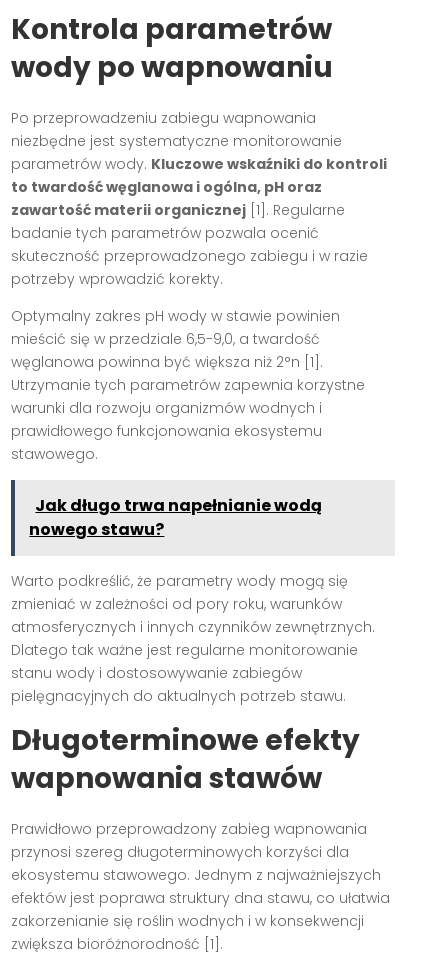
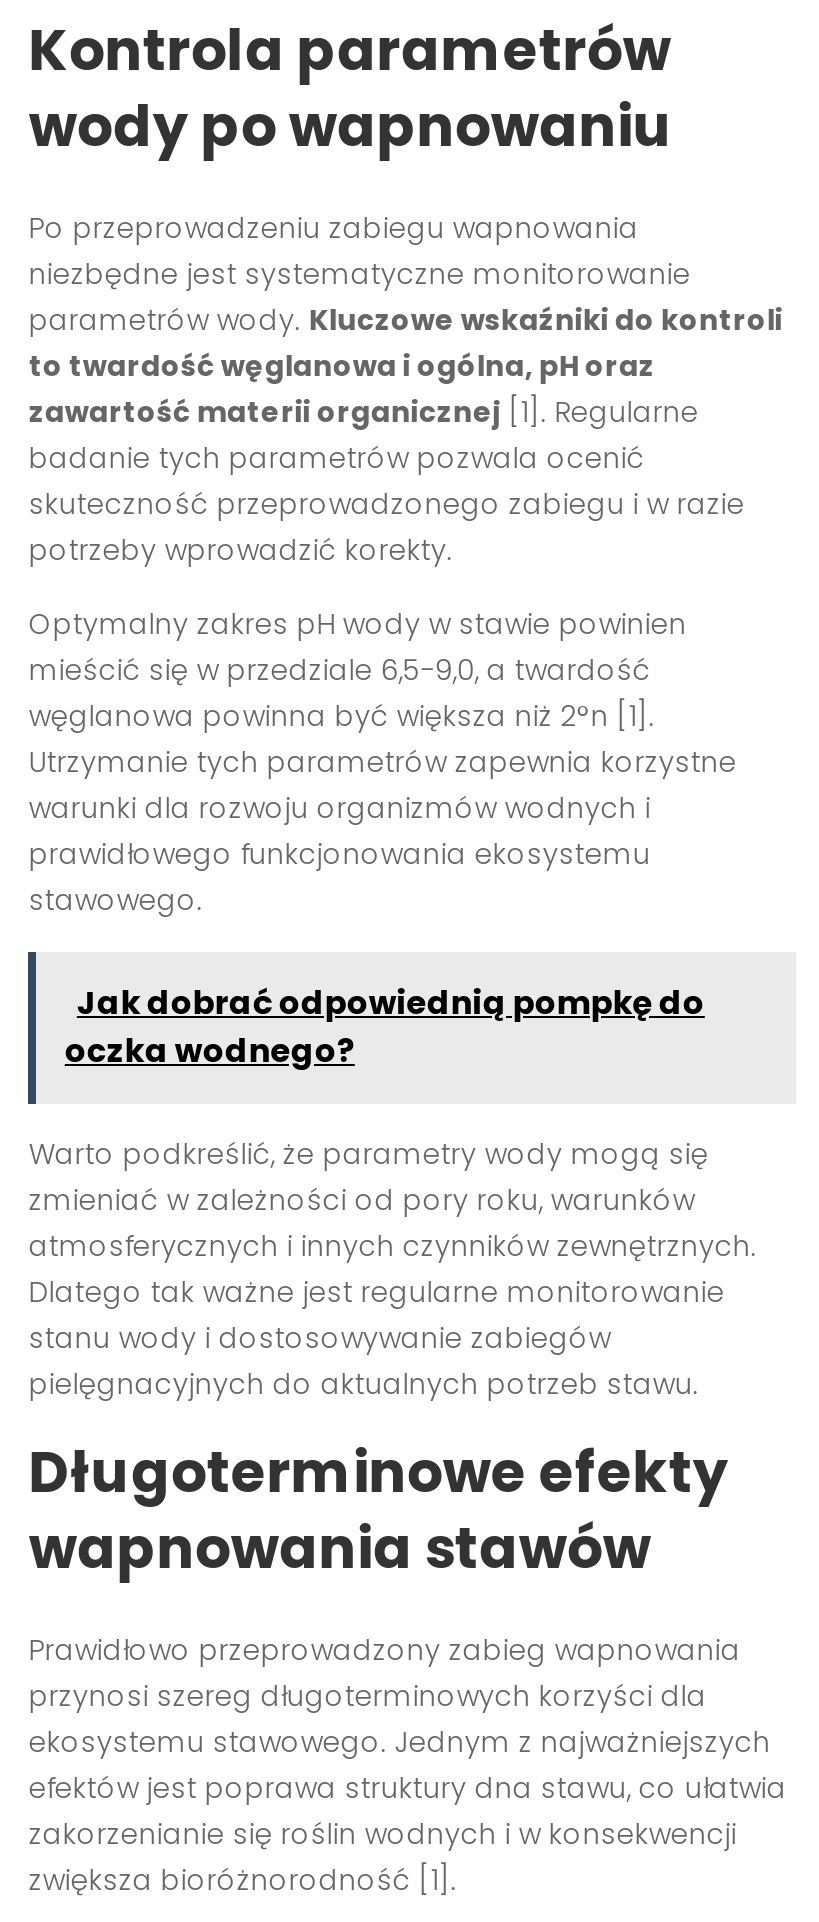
[29,493,322,540] Jak długo trwa napełnianie wodą | nowego stawu? -> [65,979,705,1073] Jak dobrać odpowiednią pompkę do | oczka wodnego?

